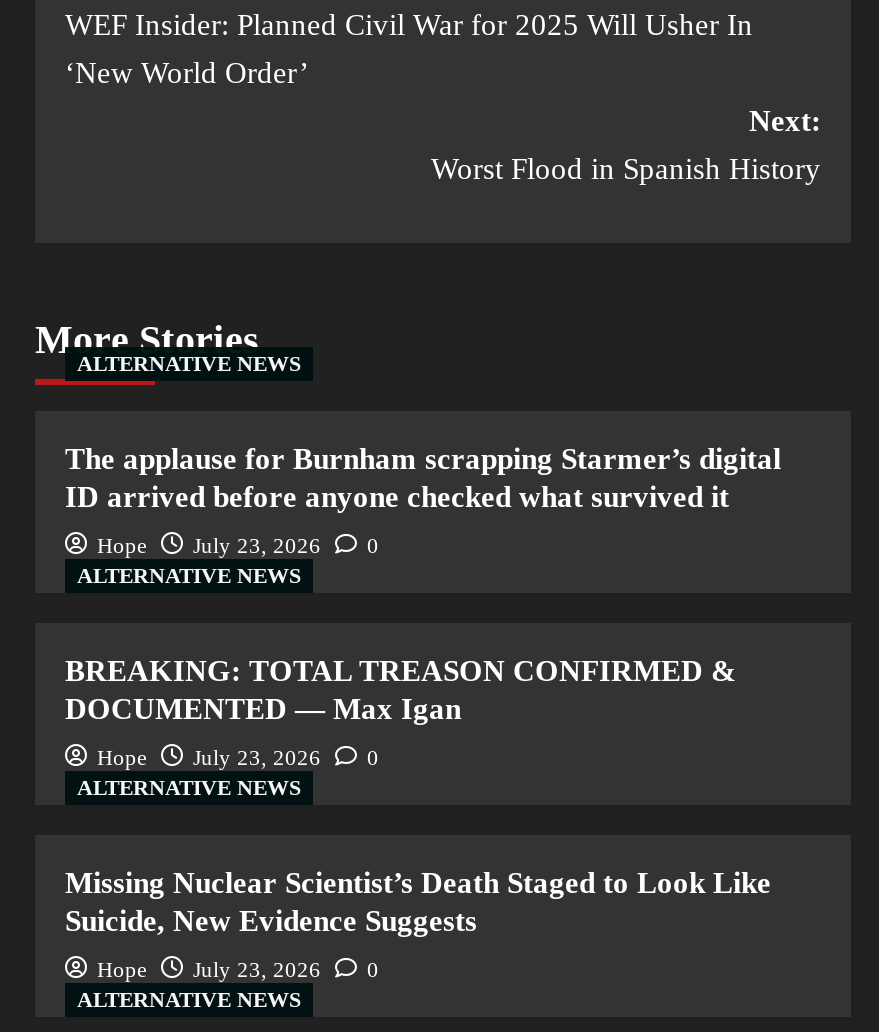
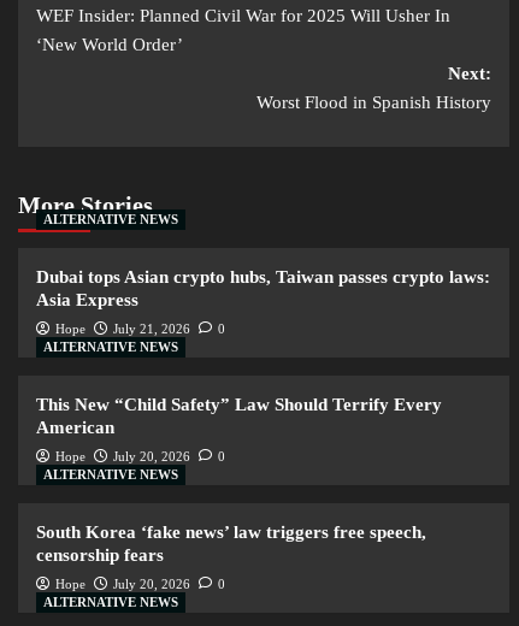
[65,444,781,514] The applause for Burnham scrapping Starmer’s digital | ID arrived before anyone checked what survived it -> [36,268,490,310] Dubai tops Asian crypto hubs, Taiwan passes crypto laws: | Asia Express
[97,534,379,558] Hope July 23, 2026 0 -> [55,322,225,336] Hope July 21, 2026 0
[65,656,737,726] BREAKING: TOTAL TREASON CONFIRMED & | DOCUMENTED — Max Igan -> [36,395,442,437] This New “Child Safety” Law Should Terrify Every | American
[97,746,379,770] Hope July 23, 2026 0 -> [55,450,225,464] Hope July 20, 2026 0
[65,868,771,938] Missing Nuclear Scientist’s Death Staged to Look Like | Suicide, New Evidence Suggests -> [36,523,426,565] South Korea ‘fake news’ law triggers free speech, | censorship fears
[97,958,379,982] Hope July 23, 2026 0 -> [55,577,225,592] Hope July 20, 2026 0

